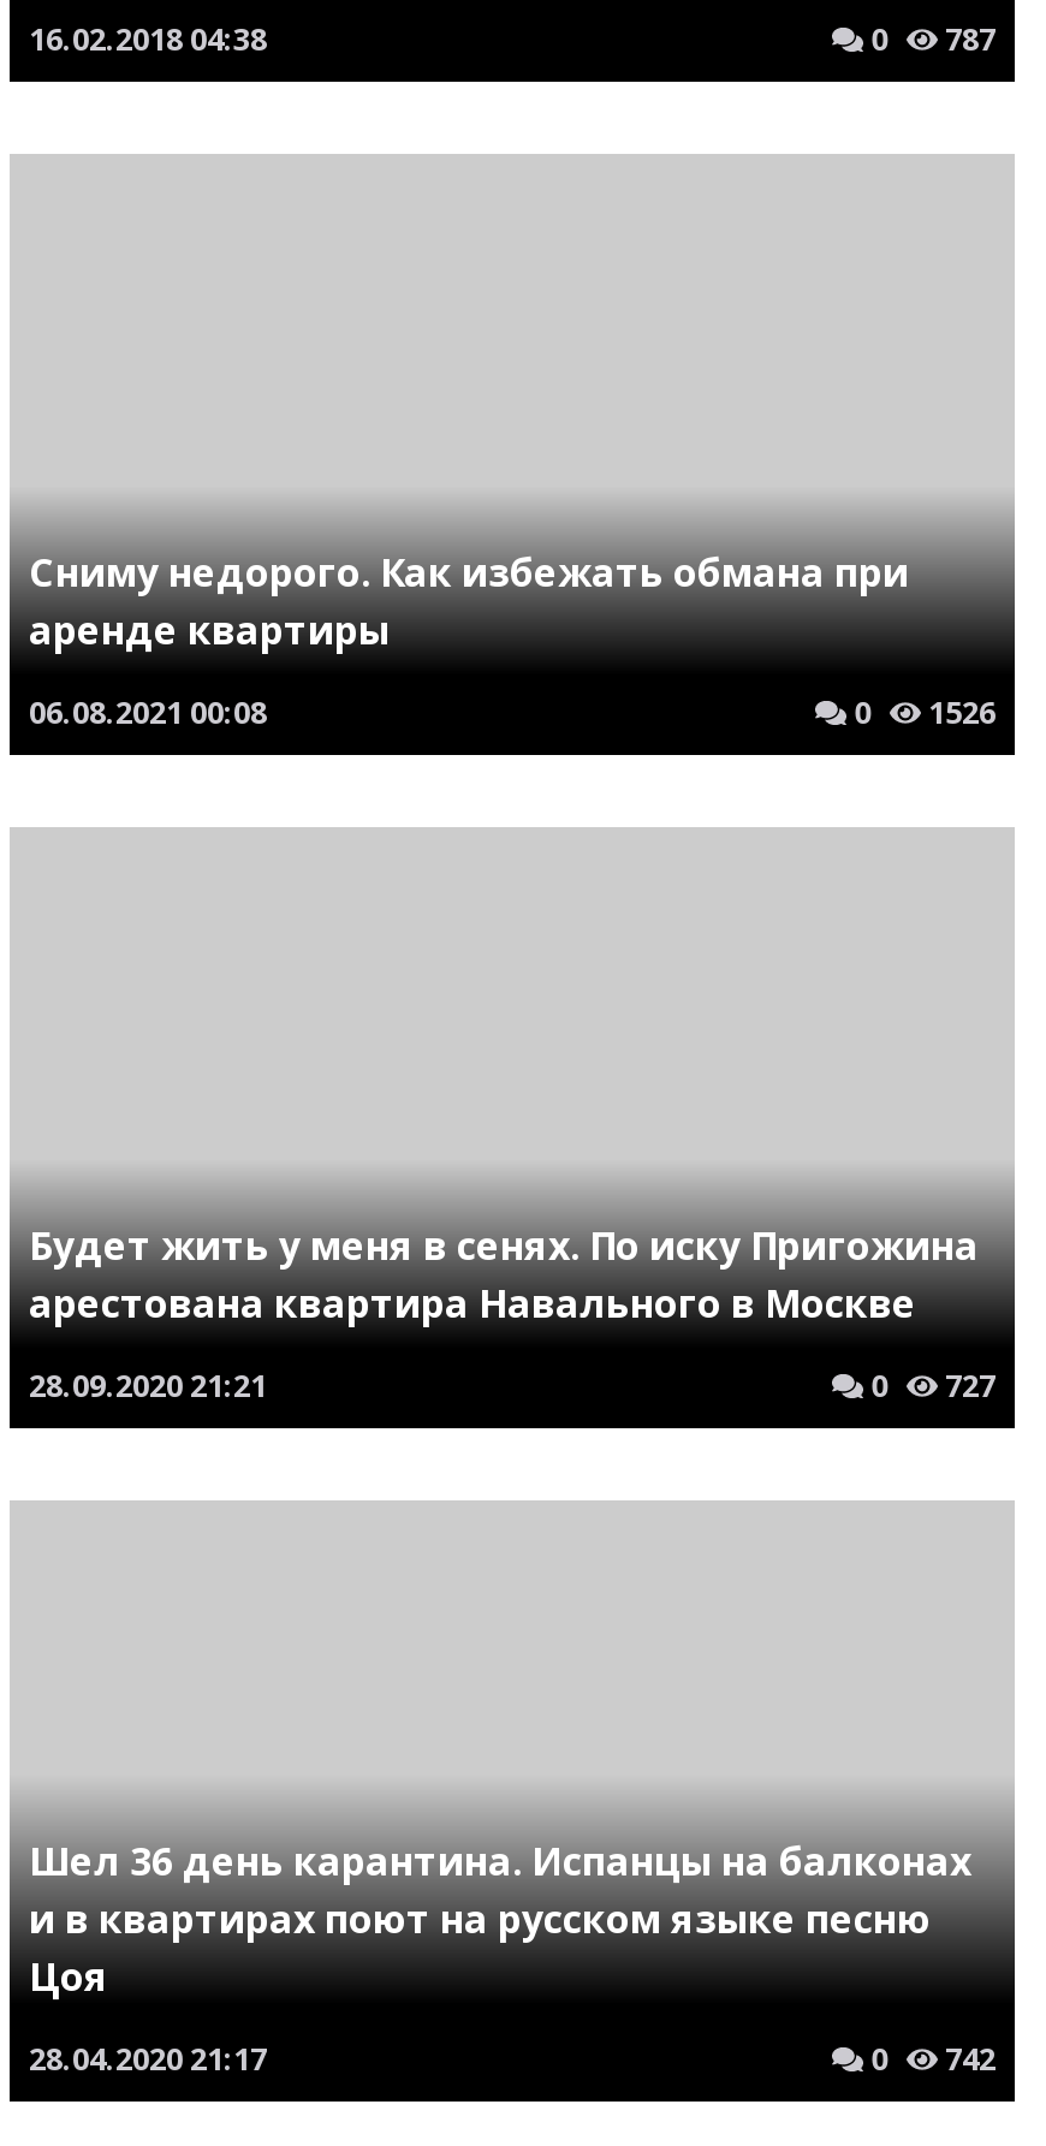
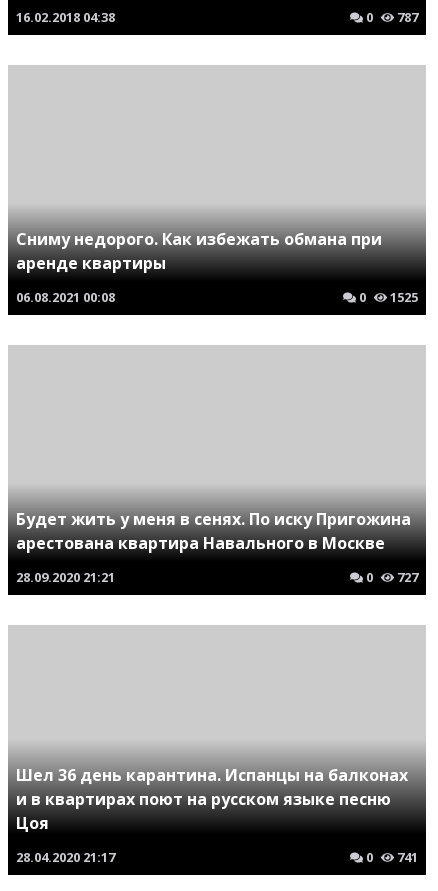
[847,691,996,734] 0 1526 -> [356,288,418,306] 0 1525
[864,2038,996,2081] 0 742 -> [363,848,418,866] 0 741

